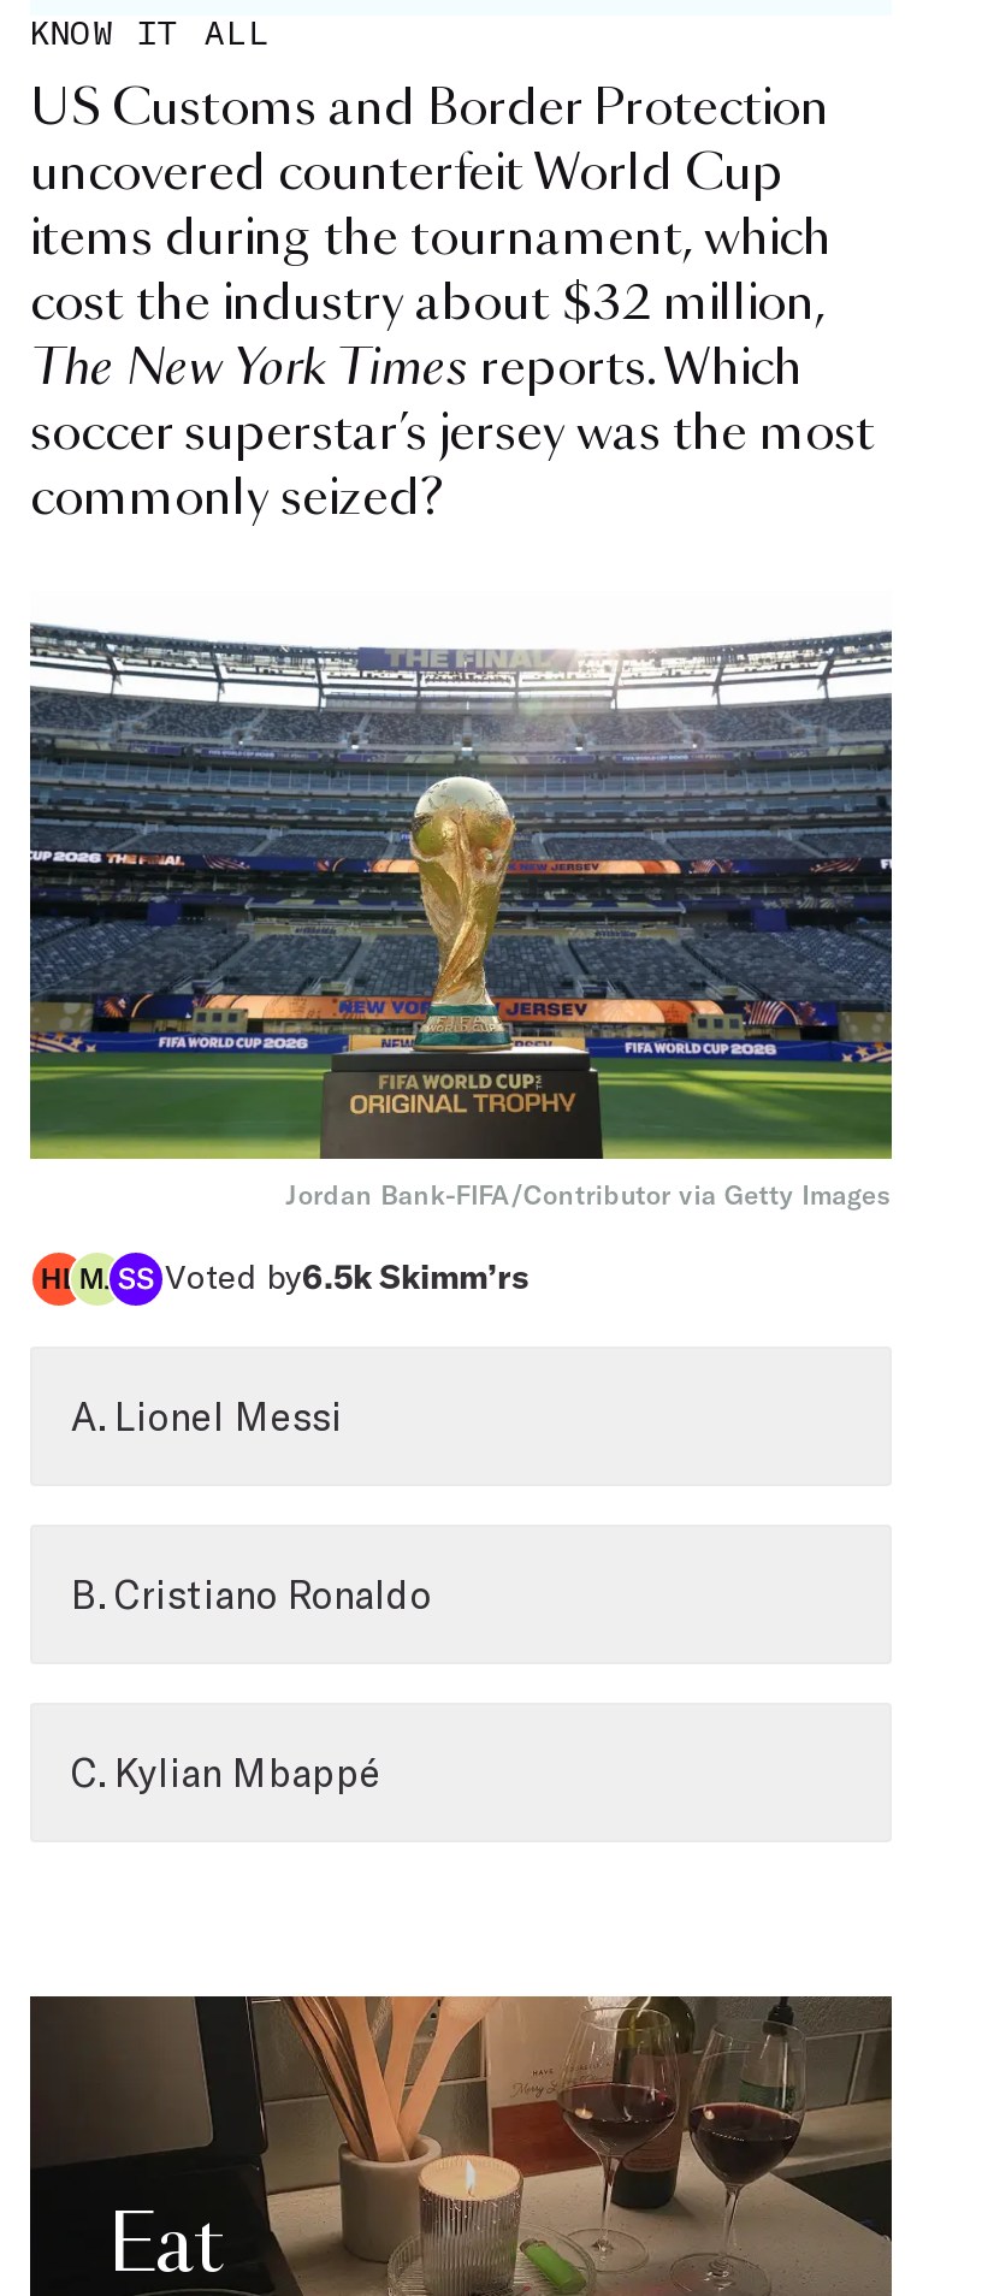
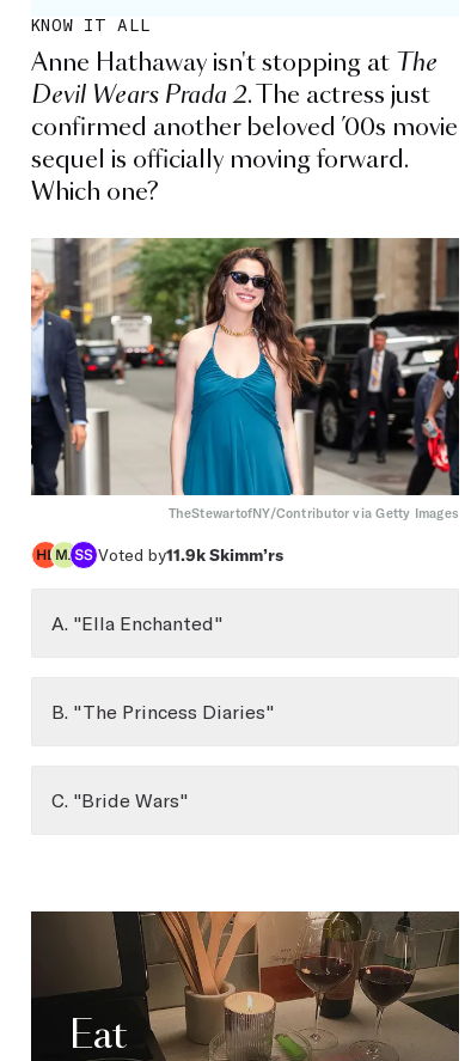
[30,85,875,523] US Customs and Border Protection | uncovered counterfeit World Cup | items during the tournament, which | cost the industry about $32 million, | The New York Times reports. Which | soccer superstar’s jersey was the most | commonly seized? -> [31,51,458,205] Anne Hathaway isn't stopping at The | Devil Wears Prada 2. The actress just | confirmed another beloved ’00s movie | sequel is officially moving forward. | Which one?
[28,622,894,1211] [image] | Jordan Bank-FIFA/Contributor via Getty Images -> [30,246,460,522] [image] | TheStewartofNY/Contributor via Getty Images
[165,1255,528,1299] Voted by6.5kSkimm’rs -> [98,544,283,566] Voted by11.9kSkimm’rs
[71,1391,343,1439] A. Lionel Messi -> [51,612,222,636] A. "Ella Enchanted"
[71,1569,432,1618] B. Cristiano Ronaldo -> [51,700,274,724] B. "The Princess Diaries"
[71,1748,381,1796] C. Kylian Mbappé -> [51,789,188,813] C. "Bride Wars"

